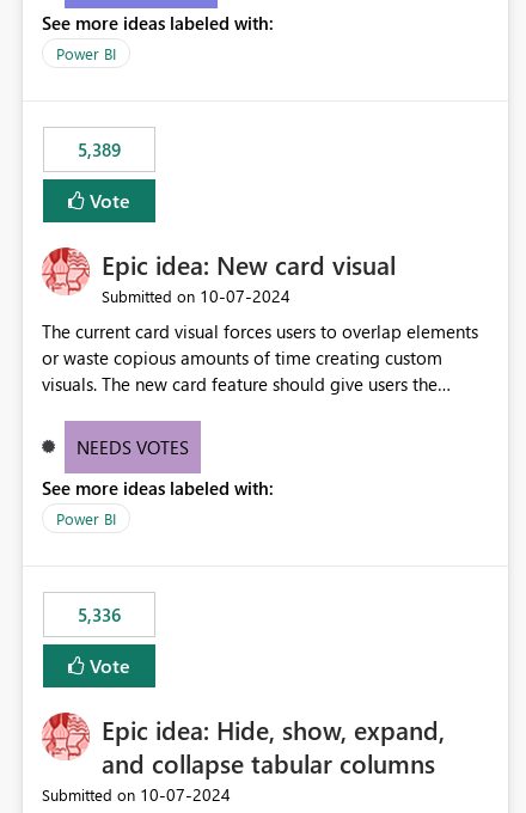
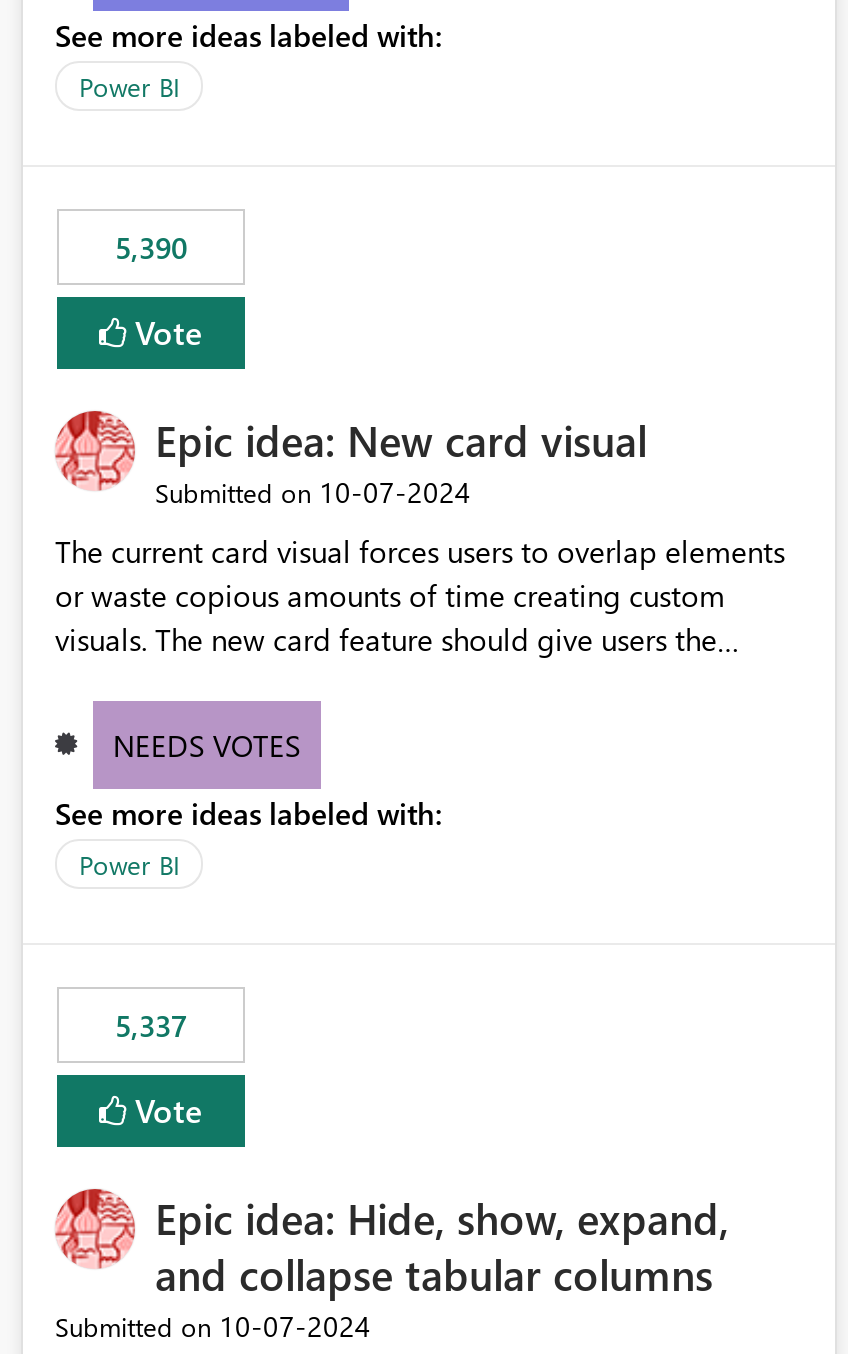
[78,138,121,162] 5,389 -> [115,228,187,268] 5,390
[78,603,121,627] 5,336 -> [115,1006,187,1046] 5,337

